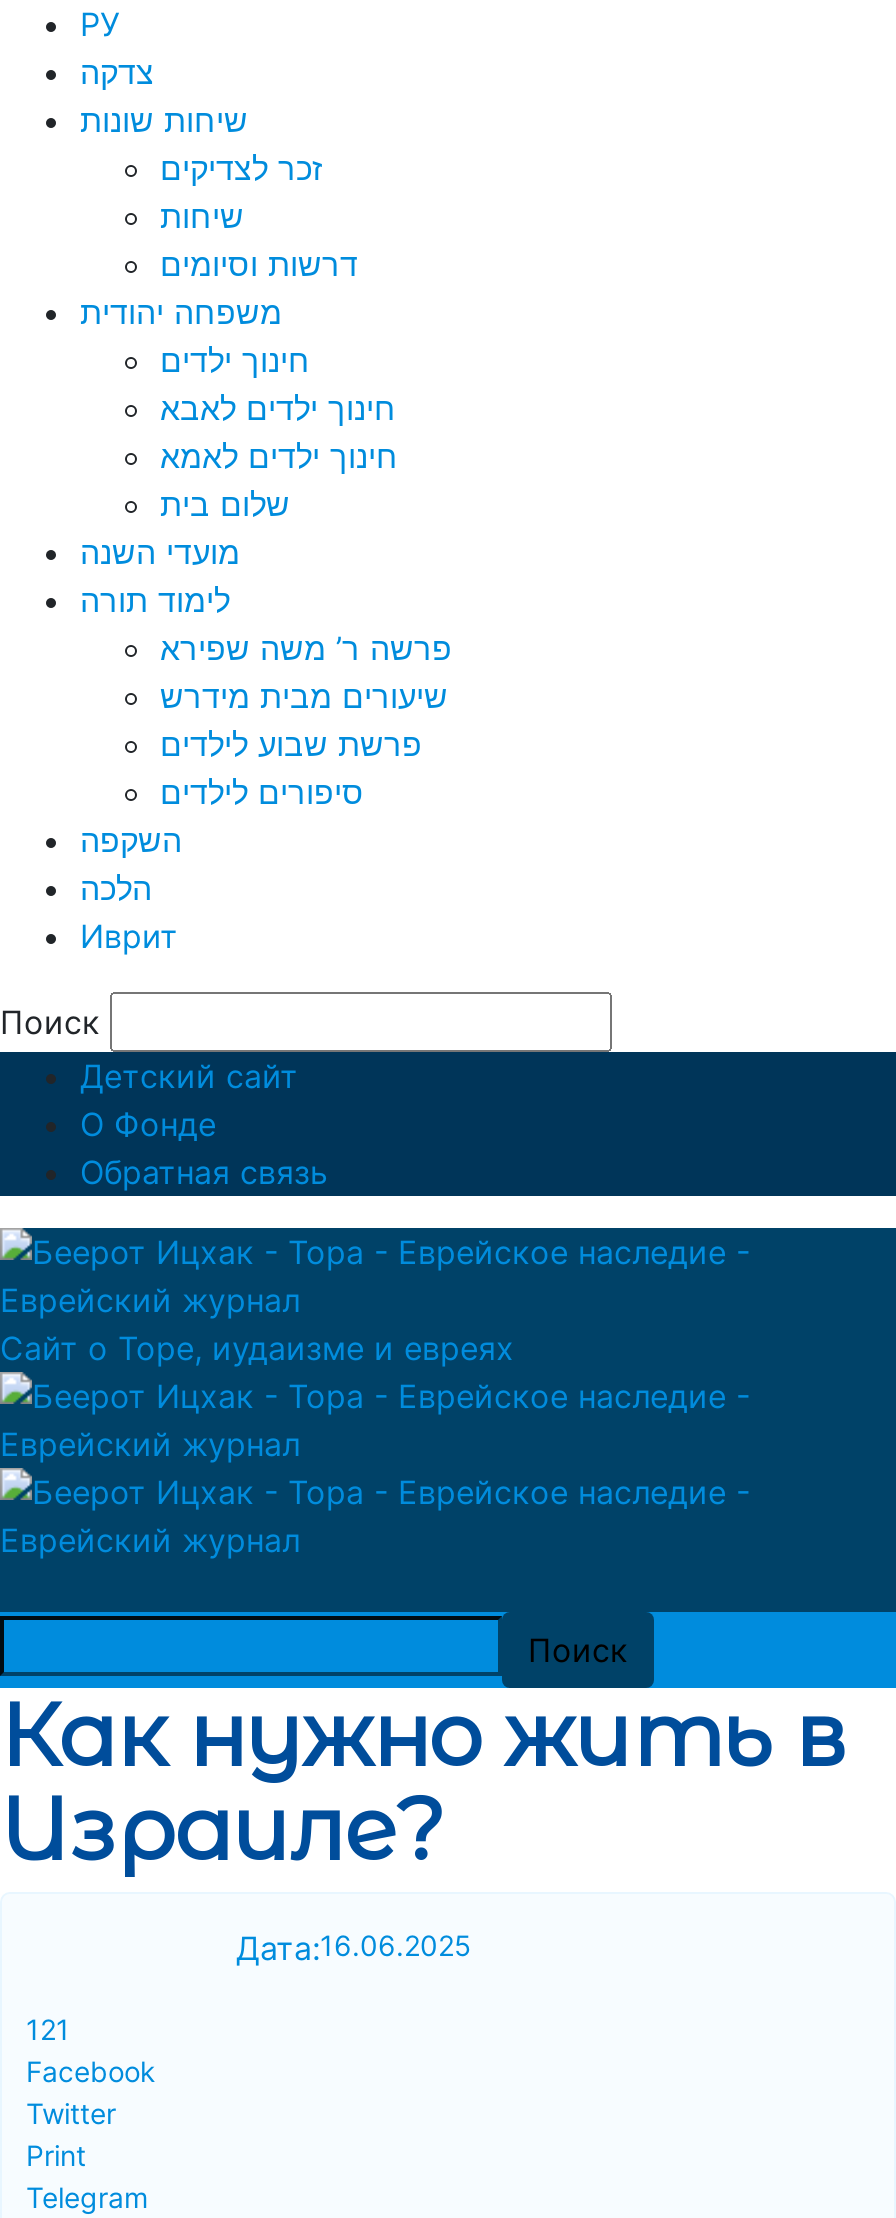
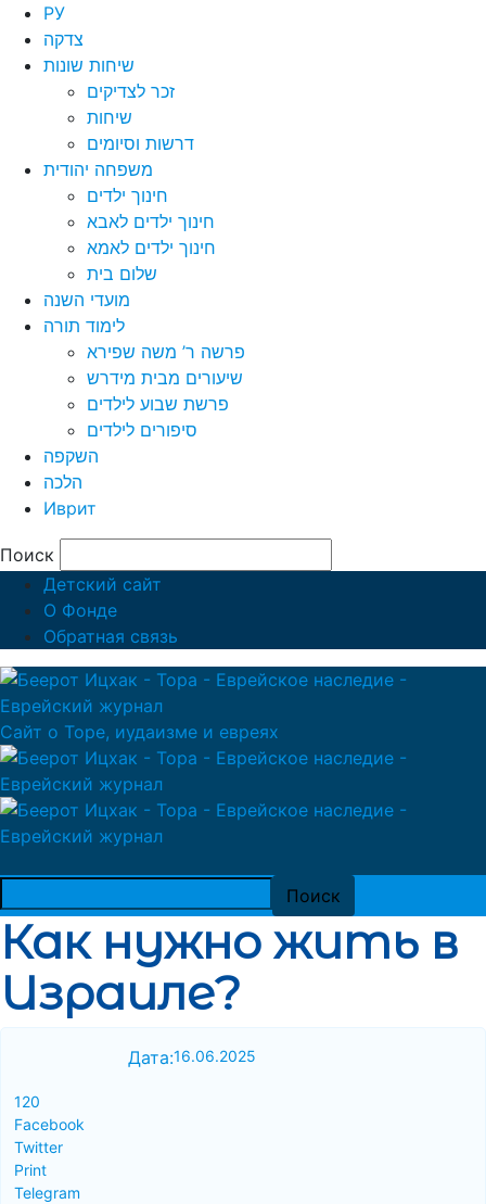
[26,2012,70,2046] 121 -> [14,1092,40,1111] 120

